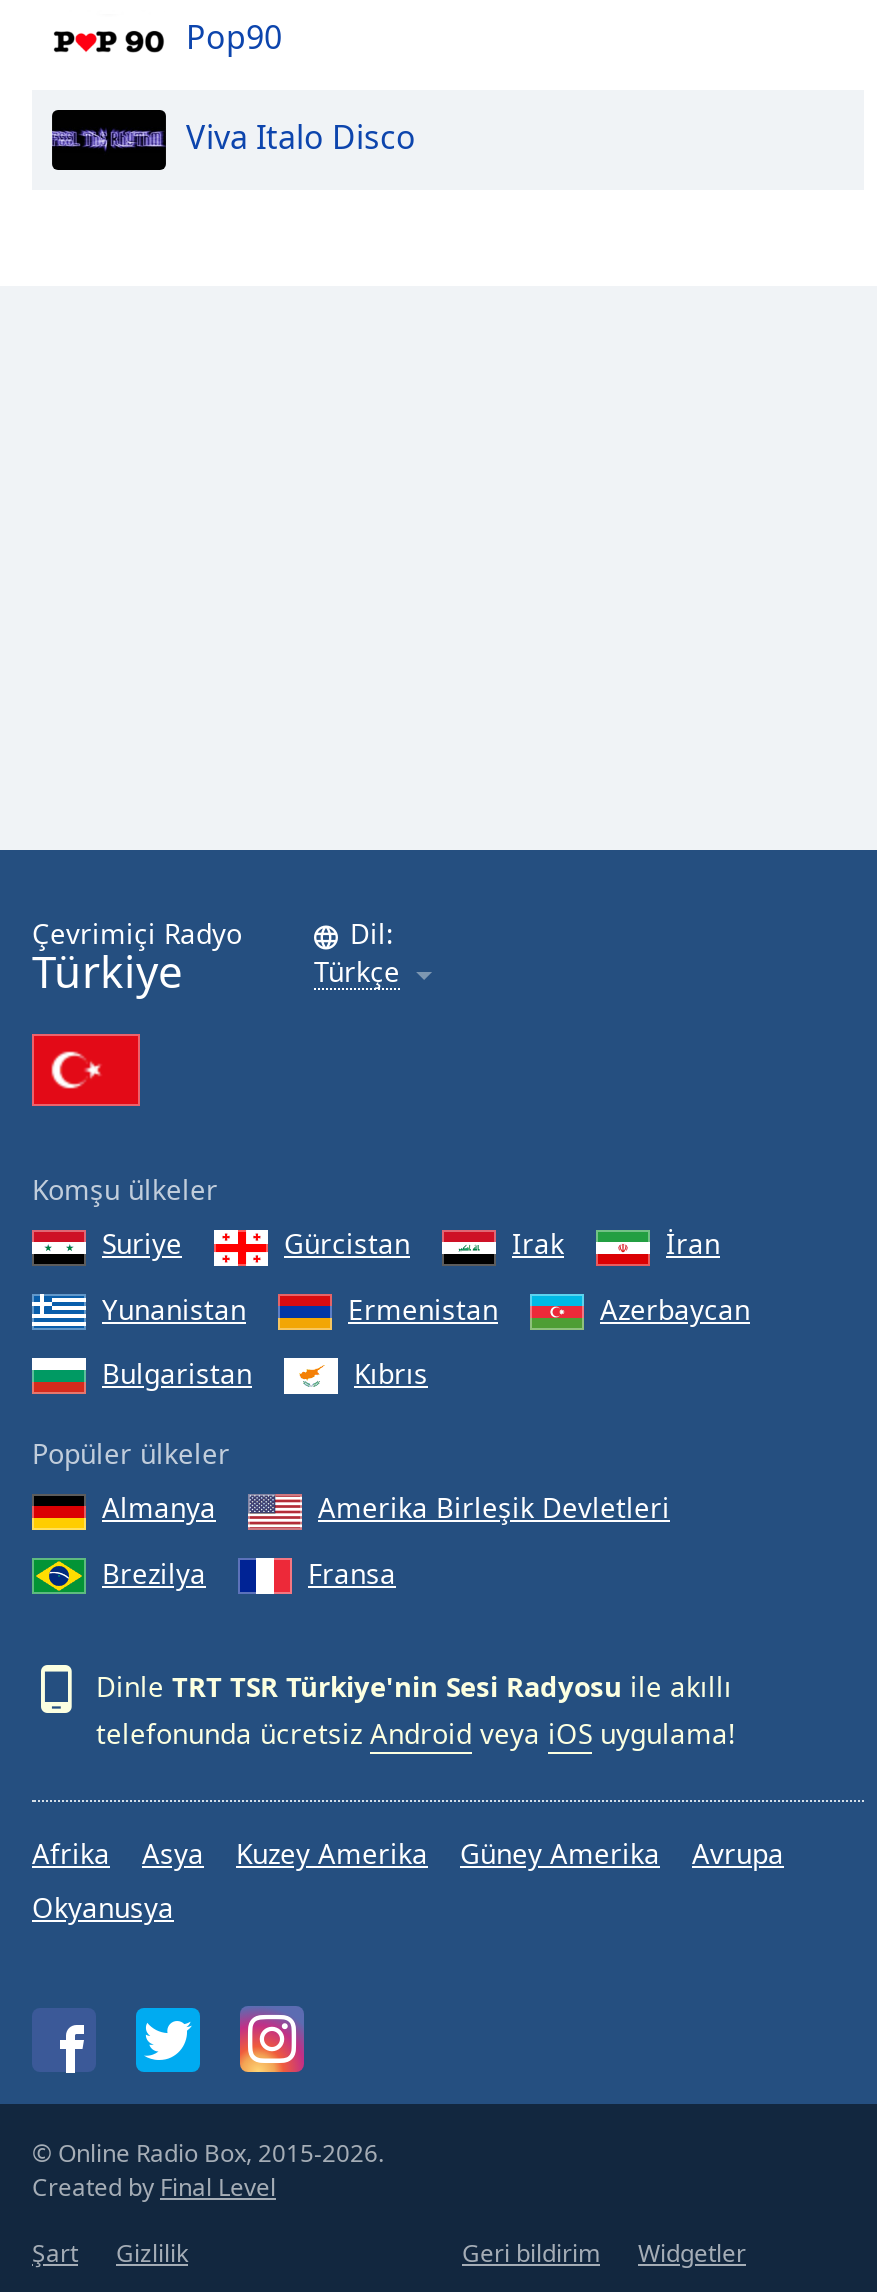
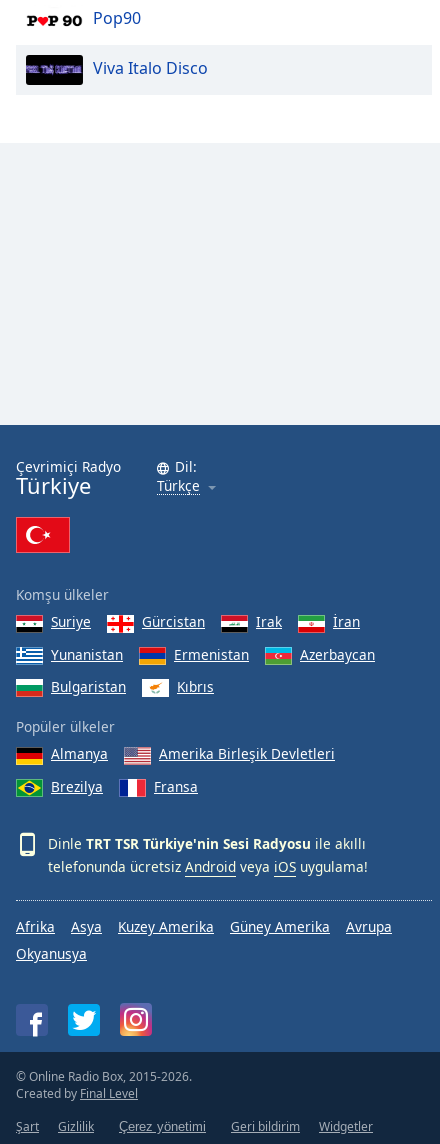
none -> [119,1119,206,1134] Çerez yönetimi

